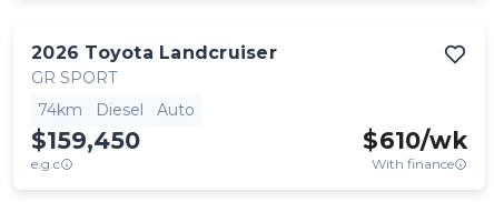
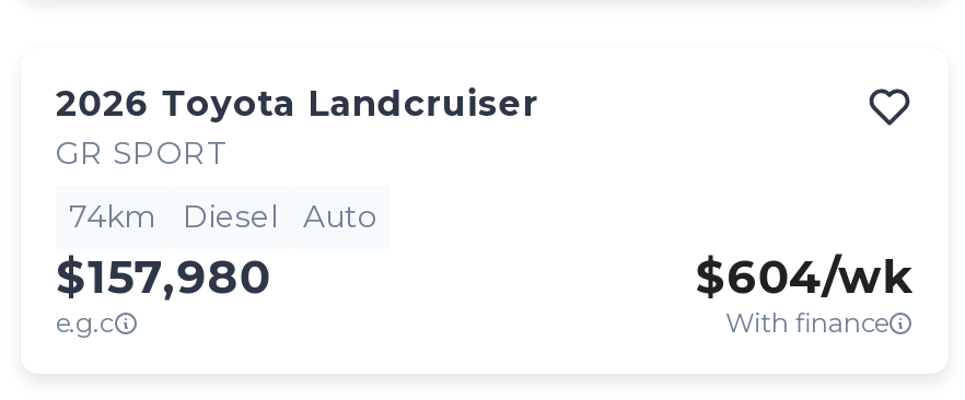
[31,127,140,154] $159,450 -> [56,249,270,304] $157,980
[363,127,467,154] $610/wk -> [695,249,914,304] $604/wk

